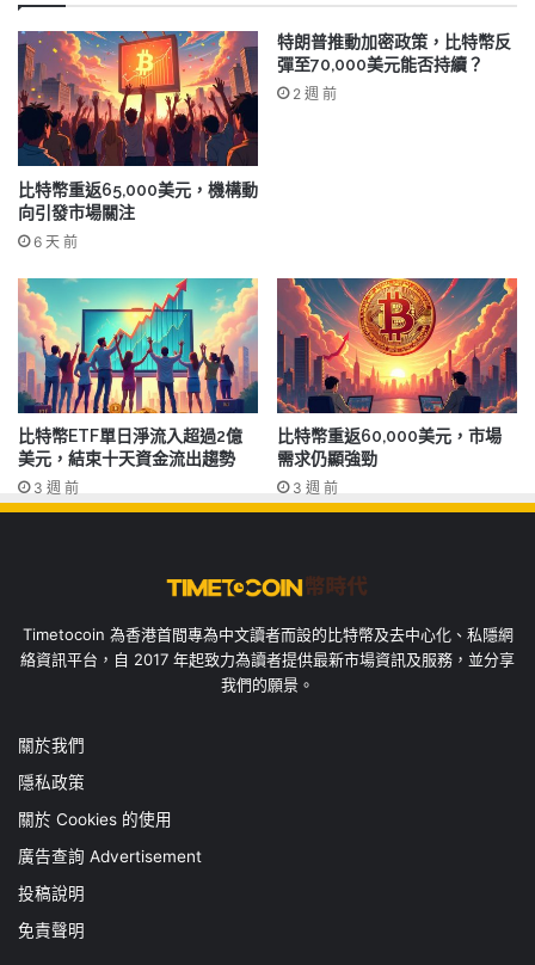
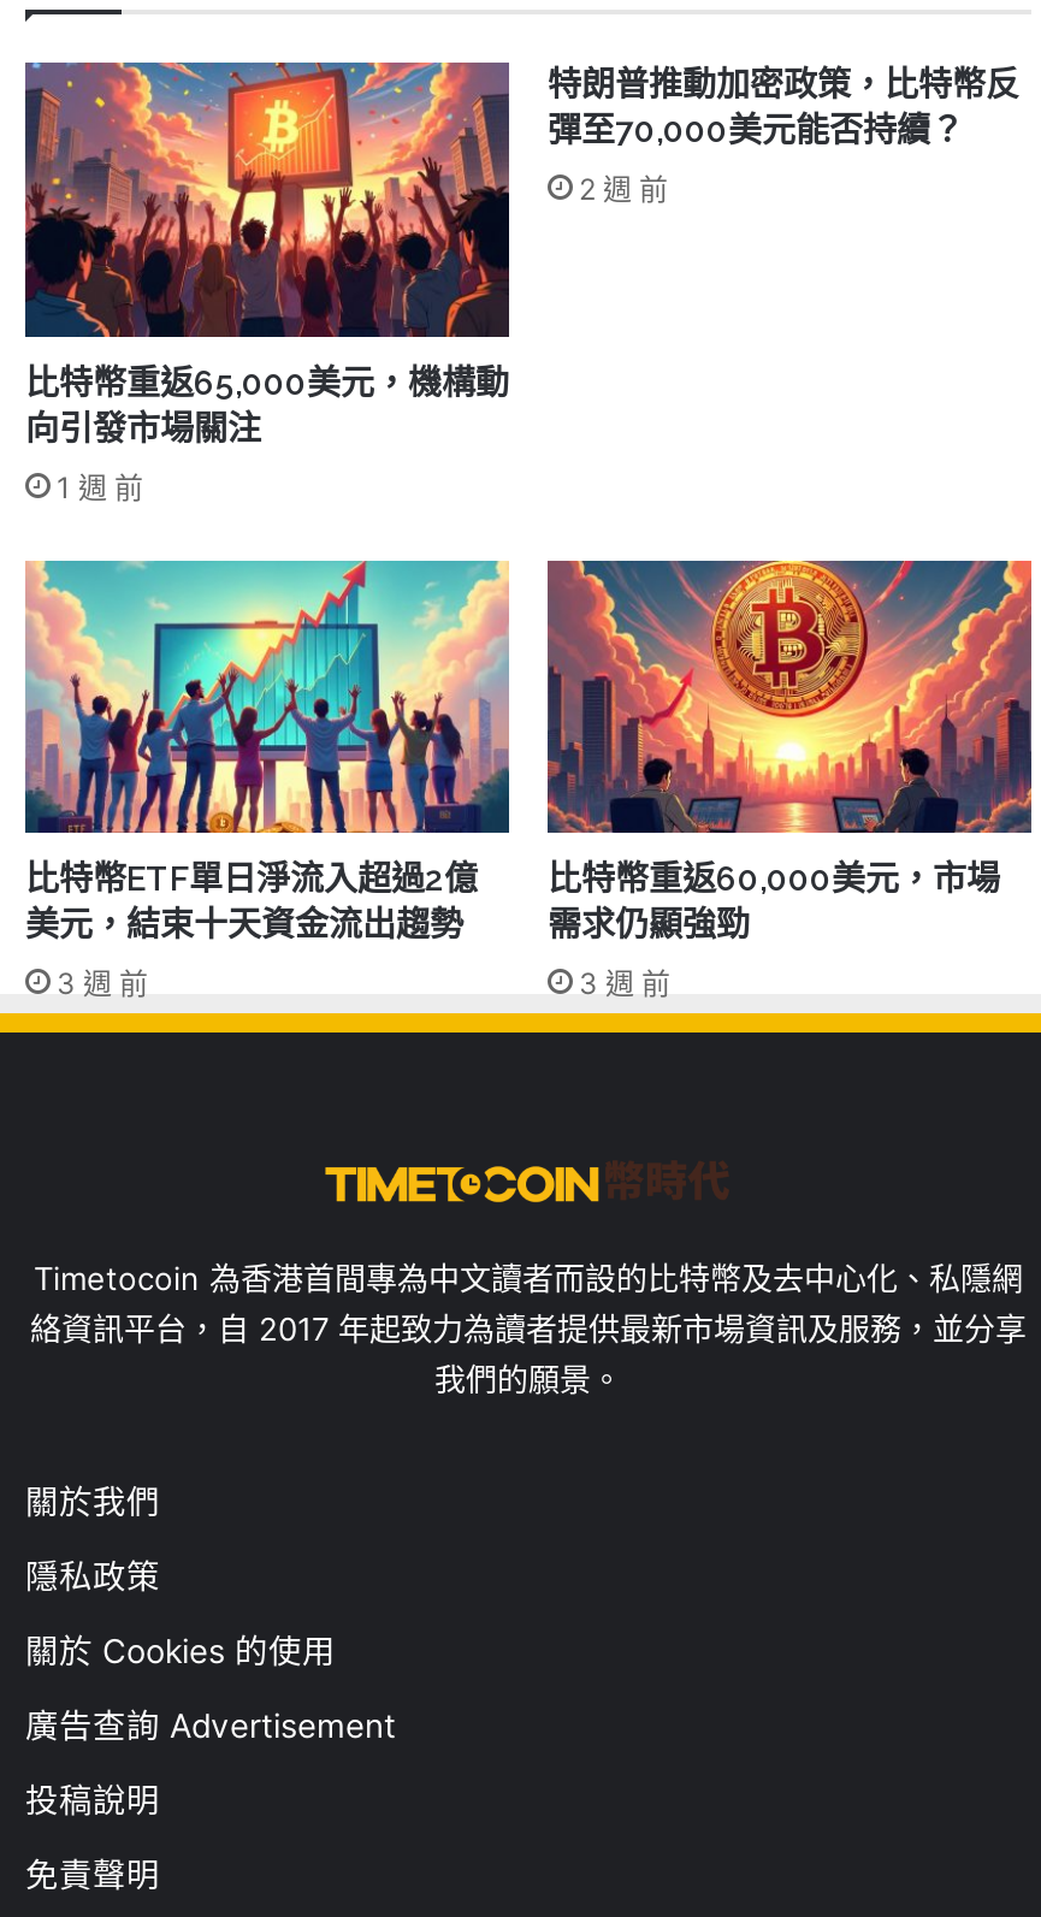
[33,232,78,250] 6 天 前 -> [57,468,143,504] 1 週 前

